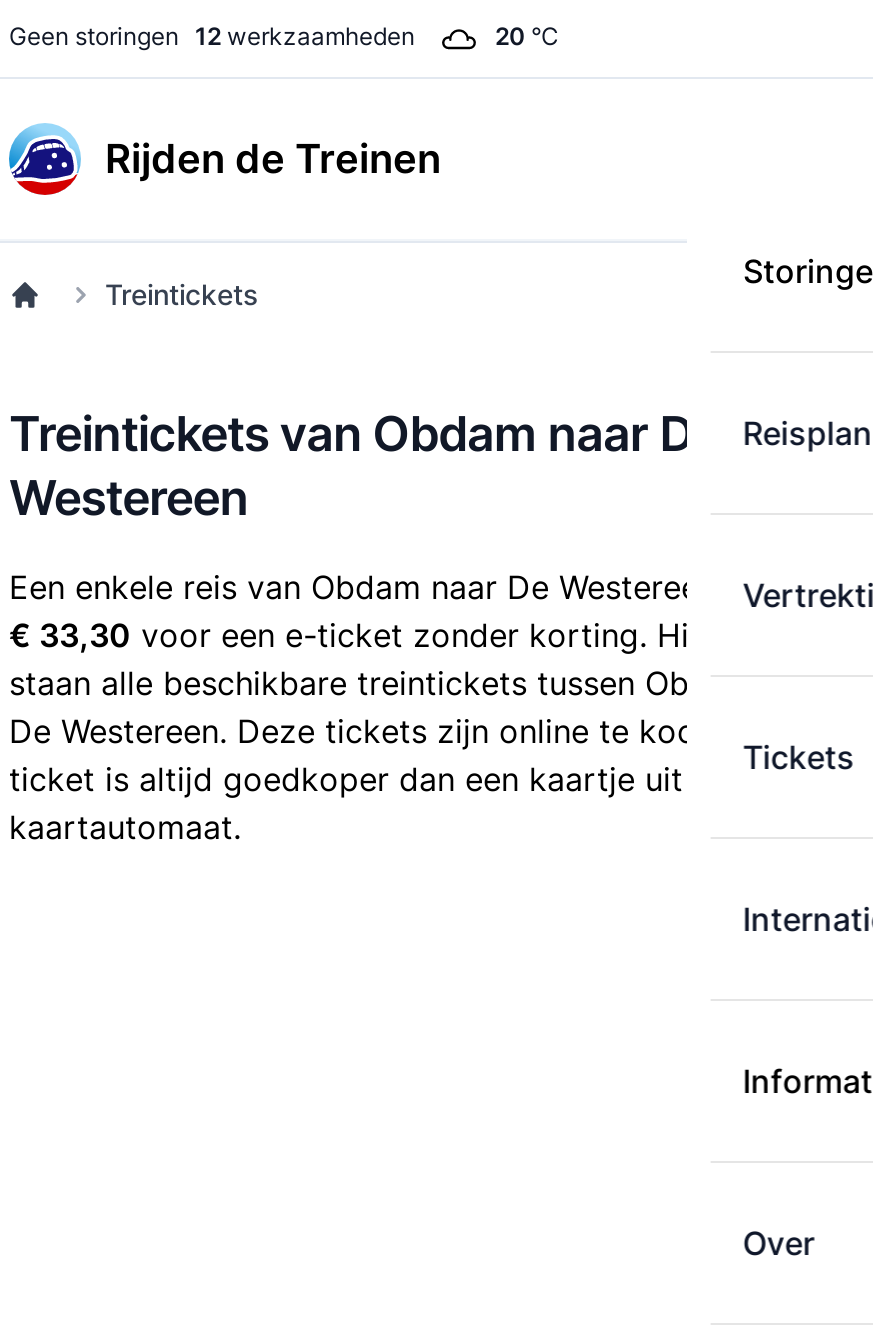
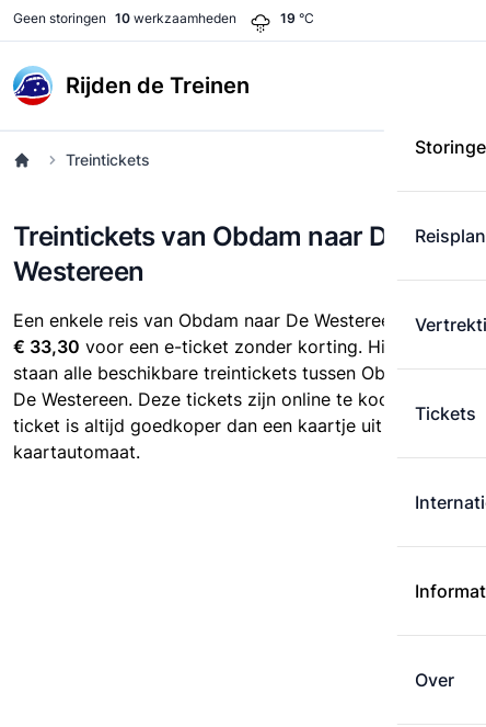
[9,21,415,51] Geen storingen 12 werkzaamheden -> [13,10,236,26] Geen storingen 10 werkzaamheden
[495,21,559,51] 20 °C -> [280,10,314,26] 19 °C

